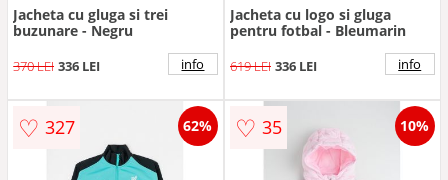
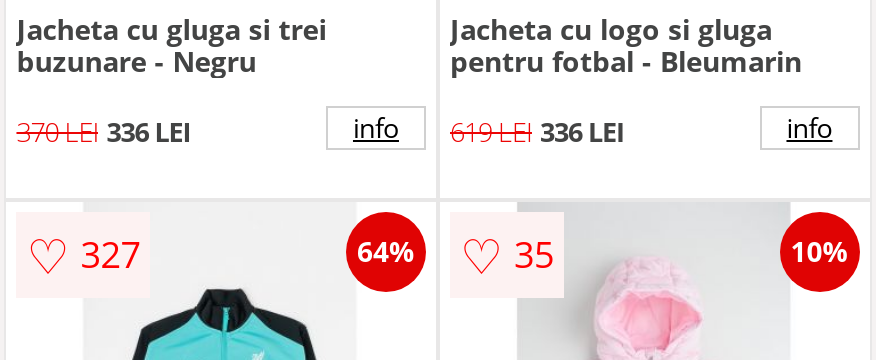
[183,116,212,135] 62% -> [357,231,415,269] 64%

